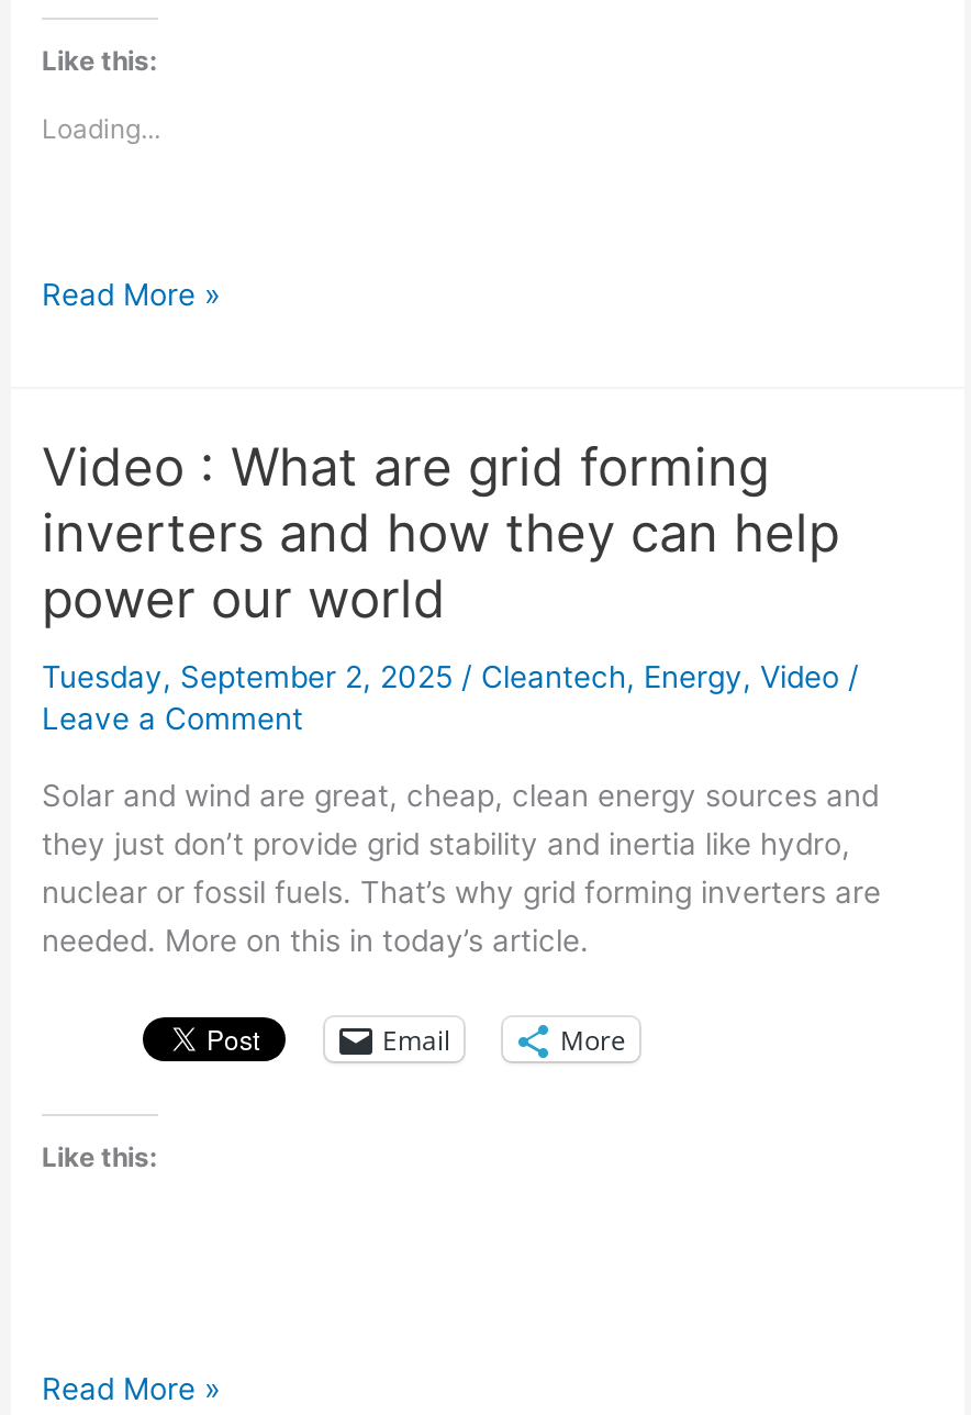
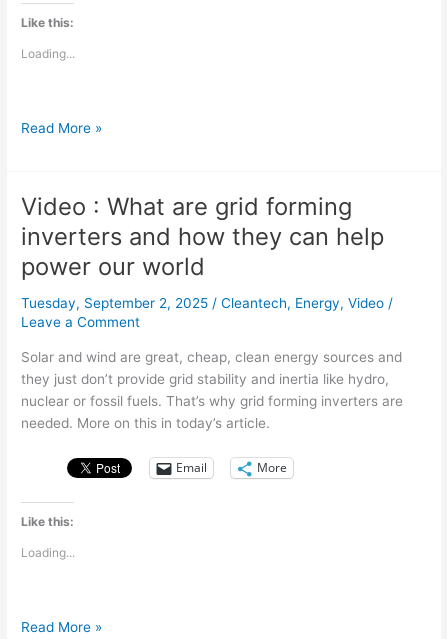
none -> [21,544,75,559] Loading...

